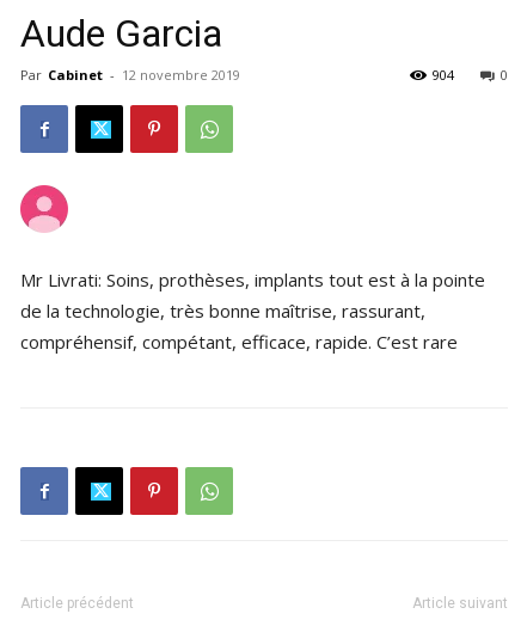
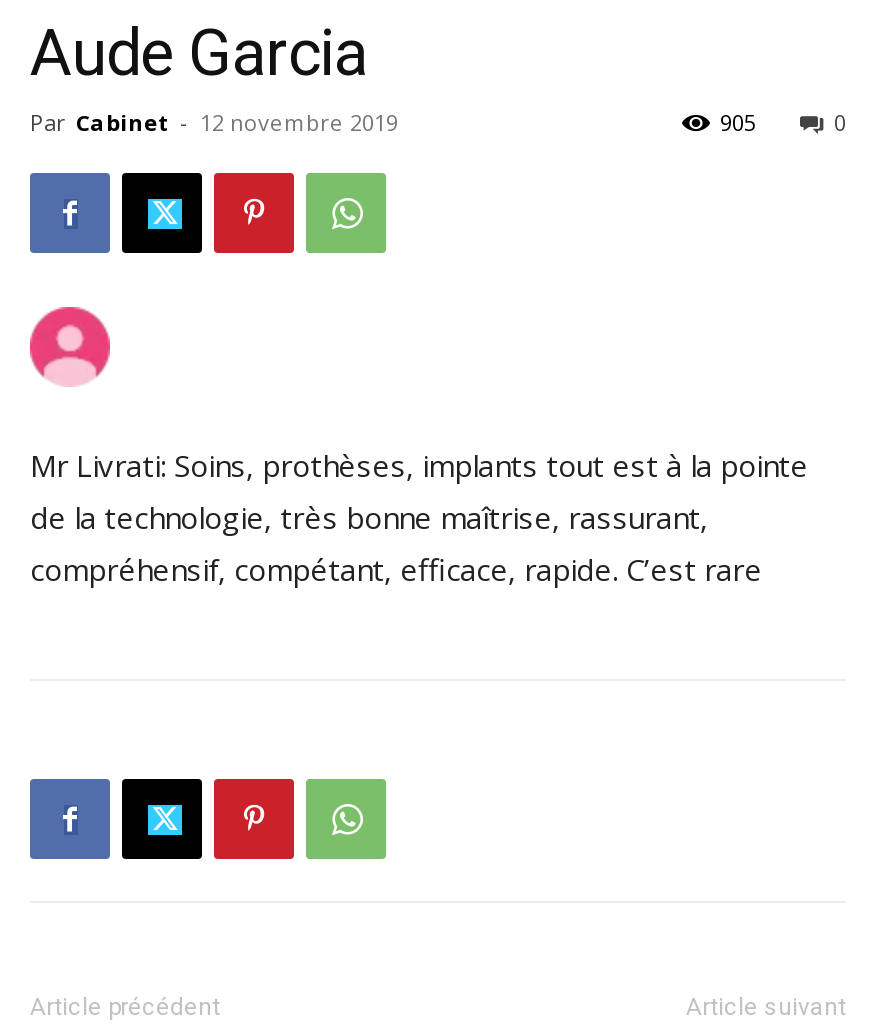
[433,66,454,84] 904 -> [720,107,756,137] 905

